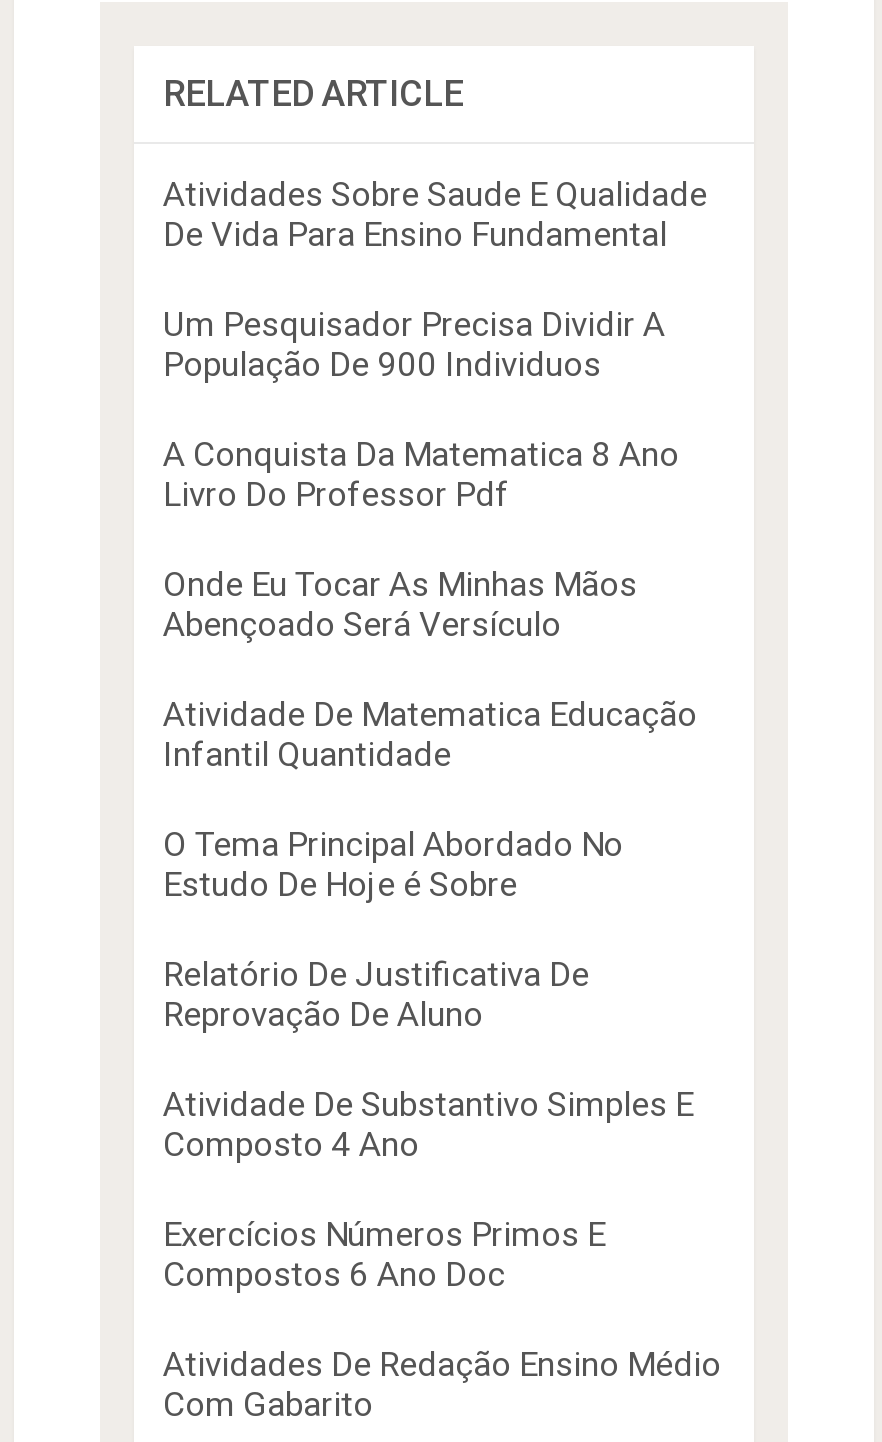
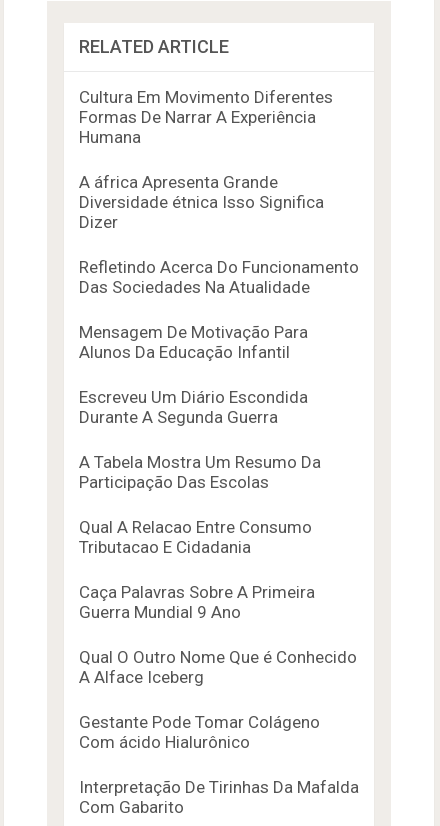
[163,173,721,1383] Atividades Sobre Saude E Qualidade | De Vida Para Ensino Fundamental | Um Pesquisador Precisa Dividir A | População De 900 Individuos | A Conquista Da Matematica 8 Ano | Livro Do Professor Pdf | Onde Eu Tocar As Minhas Mãos | Abençoado Será Versículo | Atividade De Matematica Educação | Infantil Quantidade | O Tema Principal Abordado No | Estudo De Hoje é Sobre | Relatório De Justificativa De | Reprovação De Aluno | Atividade De Substantivo Simples E | Composto 4 Ano | Exercícios Números Primos E | Compostos 6 Ano Doc | Atividades De Redação Ensino Médio -> [78,87,358,797] Cultura Em Movimento Diferentes | Formas De Narrar A Experiência | Humana | A áfrica Apresenta Grande | Diversidade étnica Isso Significa | Dizer | Refletindo Acerca Do Funcionamento | Das Sociedades Na Atualidade | Mensagem De Motivação Para | Alunos Da Educação Infantil | Escreveu Um Diário Escondida | Durante A Segunda Guerra | A Tabela Mostra Um Resumo Da | Participação Das Escolas | Qual A Relacao Entre Consumo | Tributacao E Cidadania | Caça Palavras Sobre A Primeira | Guerra Mundial 9 Ano | Qual O Outro Nome Que é Conhecido | A Alface Iceberg | Gestante Pode Tomar Colágeno | Com ácido Hialurônico | Interpretação De Tirinhas Da Mafalda

